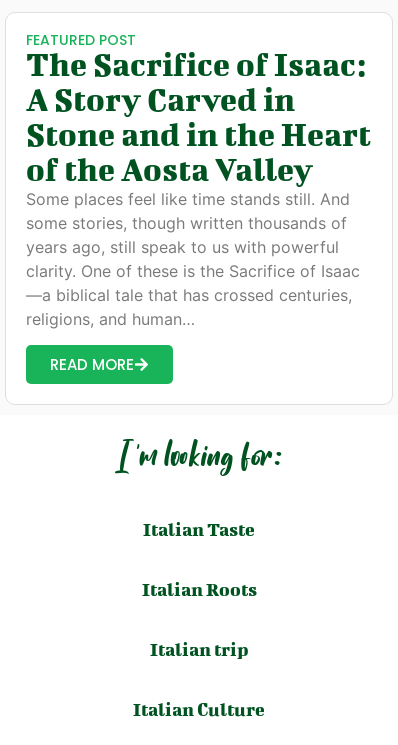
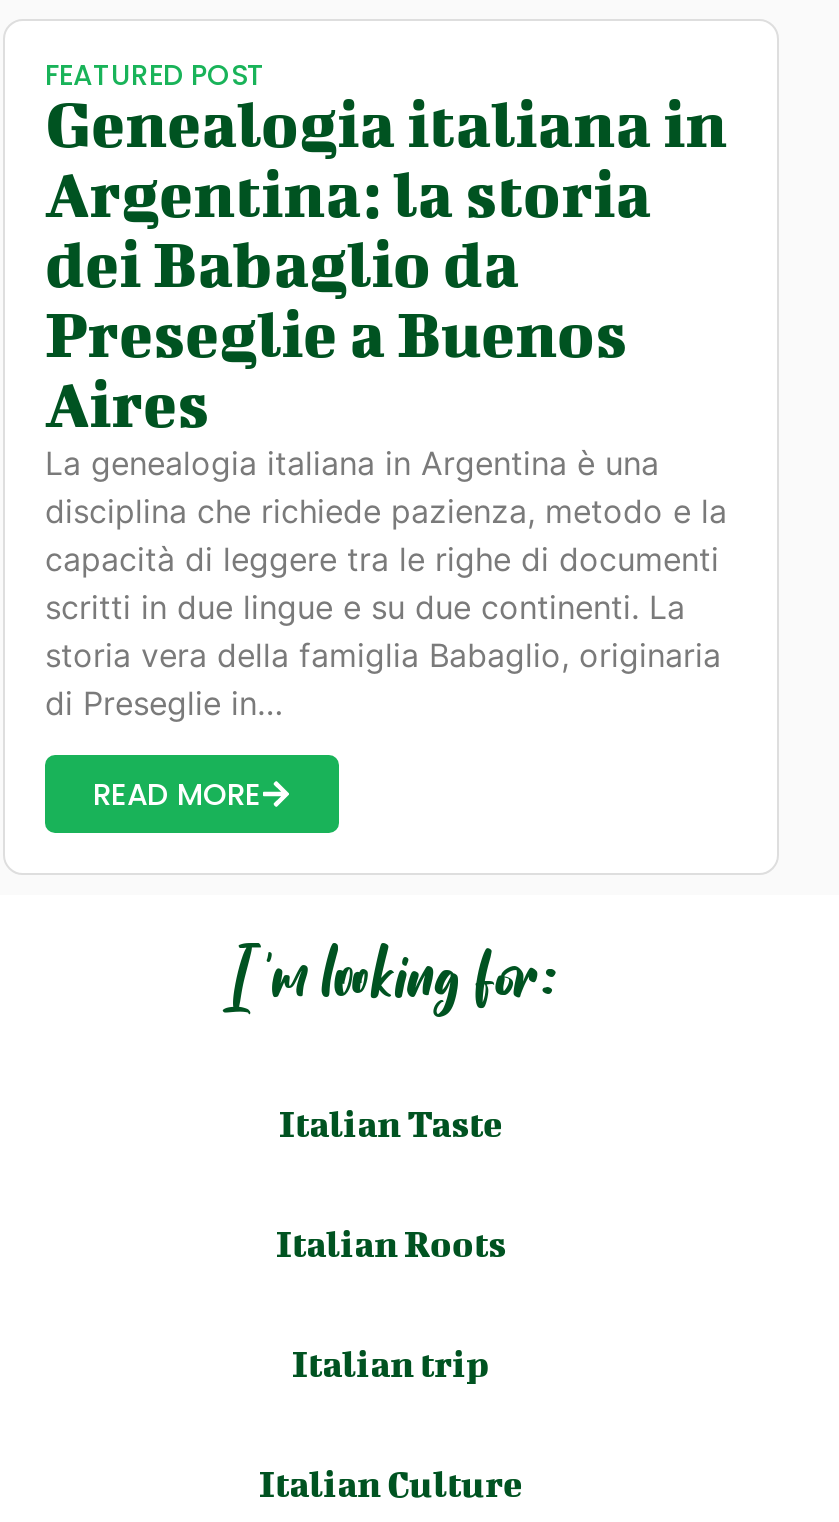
[26,46,371,329] The Sacrifice of Isaac: | A Story Carved in | Stone and in the Heart | of the Aosta Valley | Some places feel like time stands still. And | some stories, though written thousands of | years ago, still speak to us with powerful | clarity. One of these is the Sacrifice of Isaac | —a biblical tale that has crossed centuries, | religions, and human… -> [45,86,727,722] Genealogia italiana in | Argentina: la storia | dei Babaglio da | Preseglie a Buenos | Aires | La genealogia italiana in Argentina è una | disciplina che richiede pazienza, metodo e la | capacità di leggere tra le righe di documenti | scritti in due lingue e su due continenti. La | storia vera della famiglia Babaglio, originaria | di Preseglie in…

